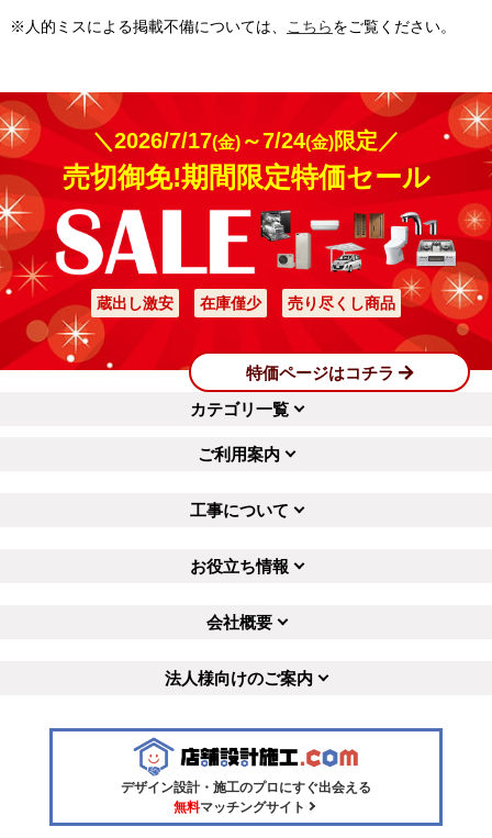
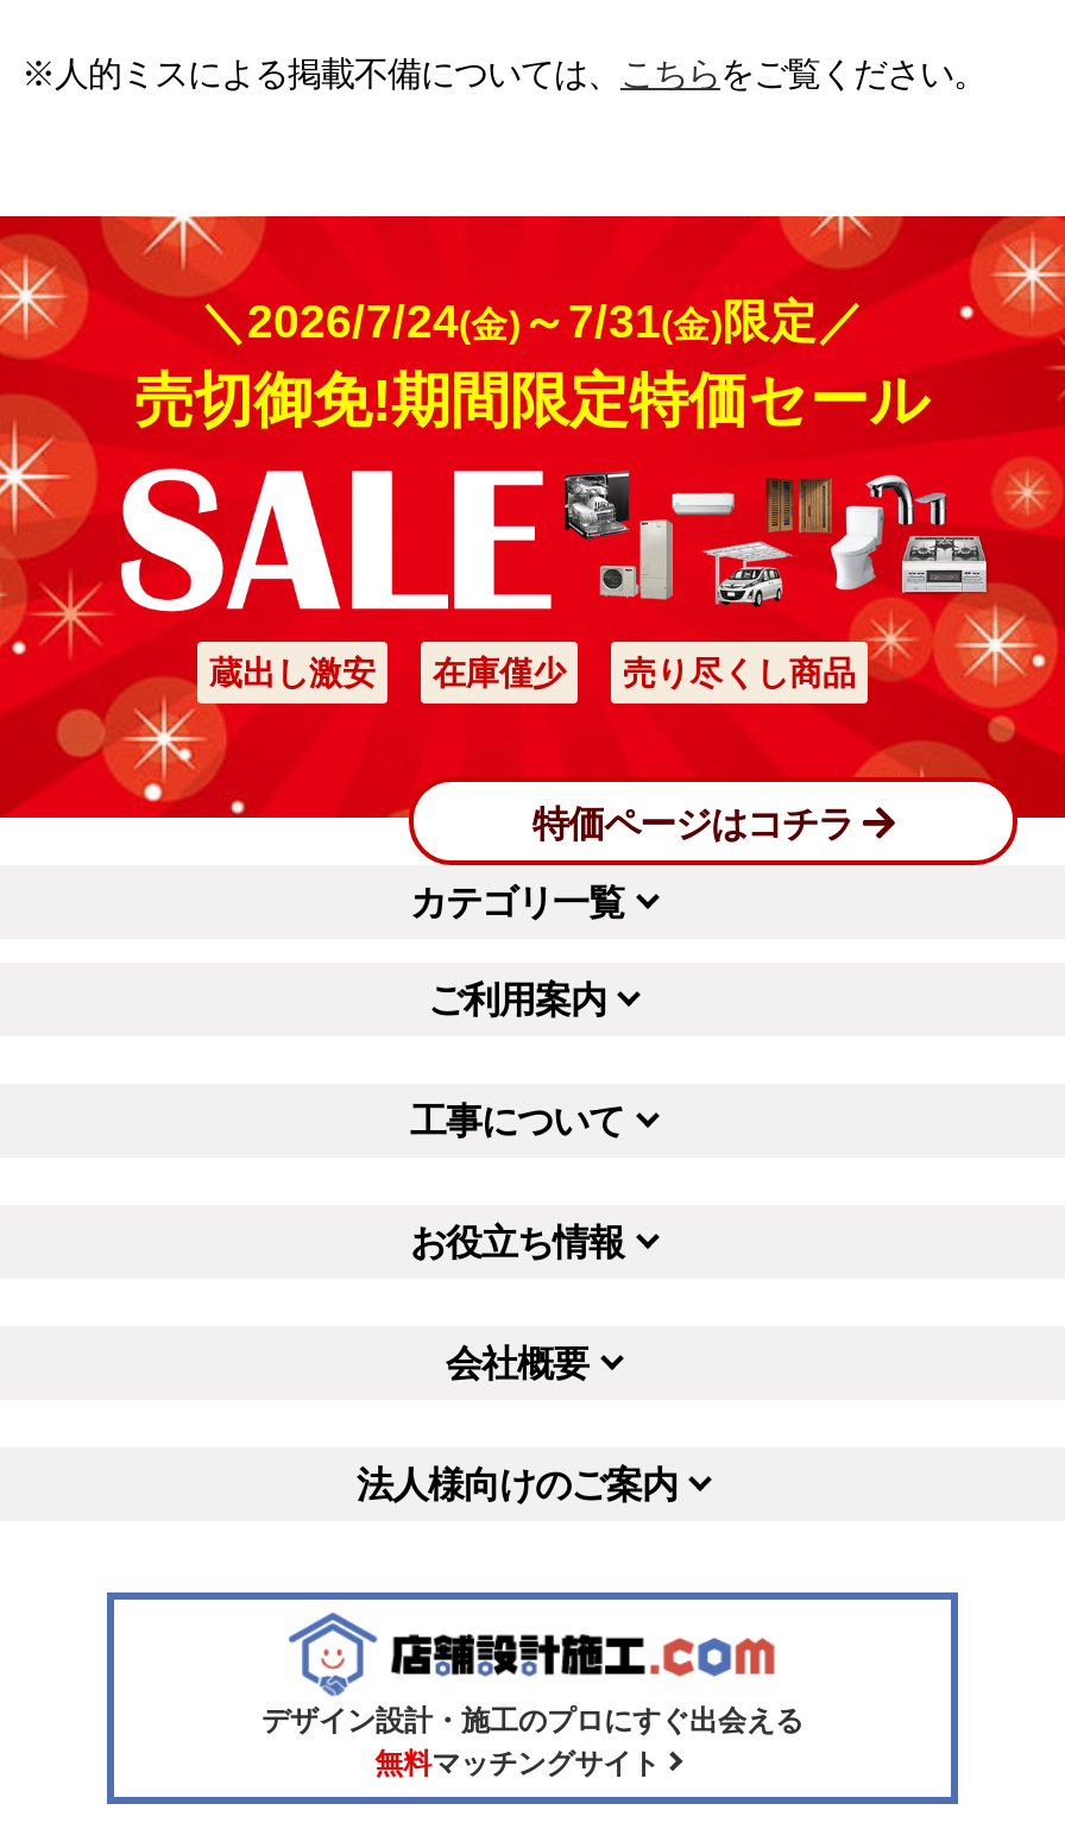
[92,128,400,153] ＼2026/7/17(金)～7/24(金)限定／ -> [200,294,865,347] ＼2026/7/24(金)～7/31(金)限定／

